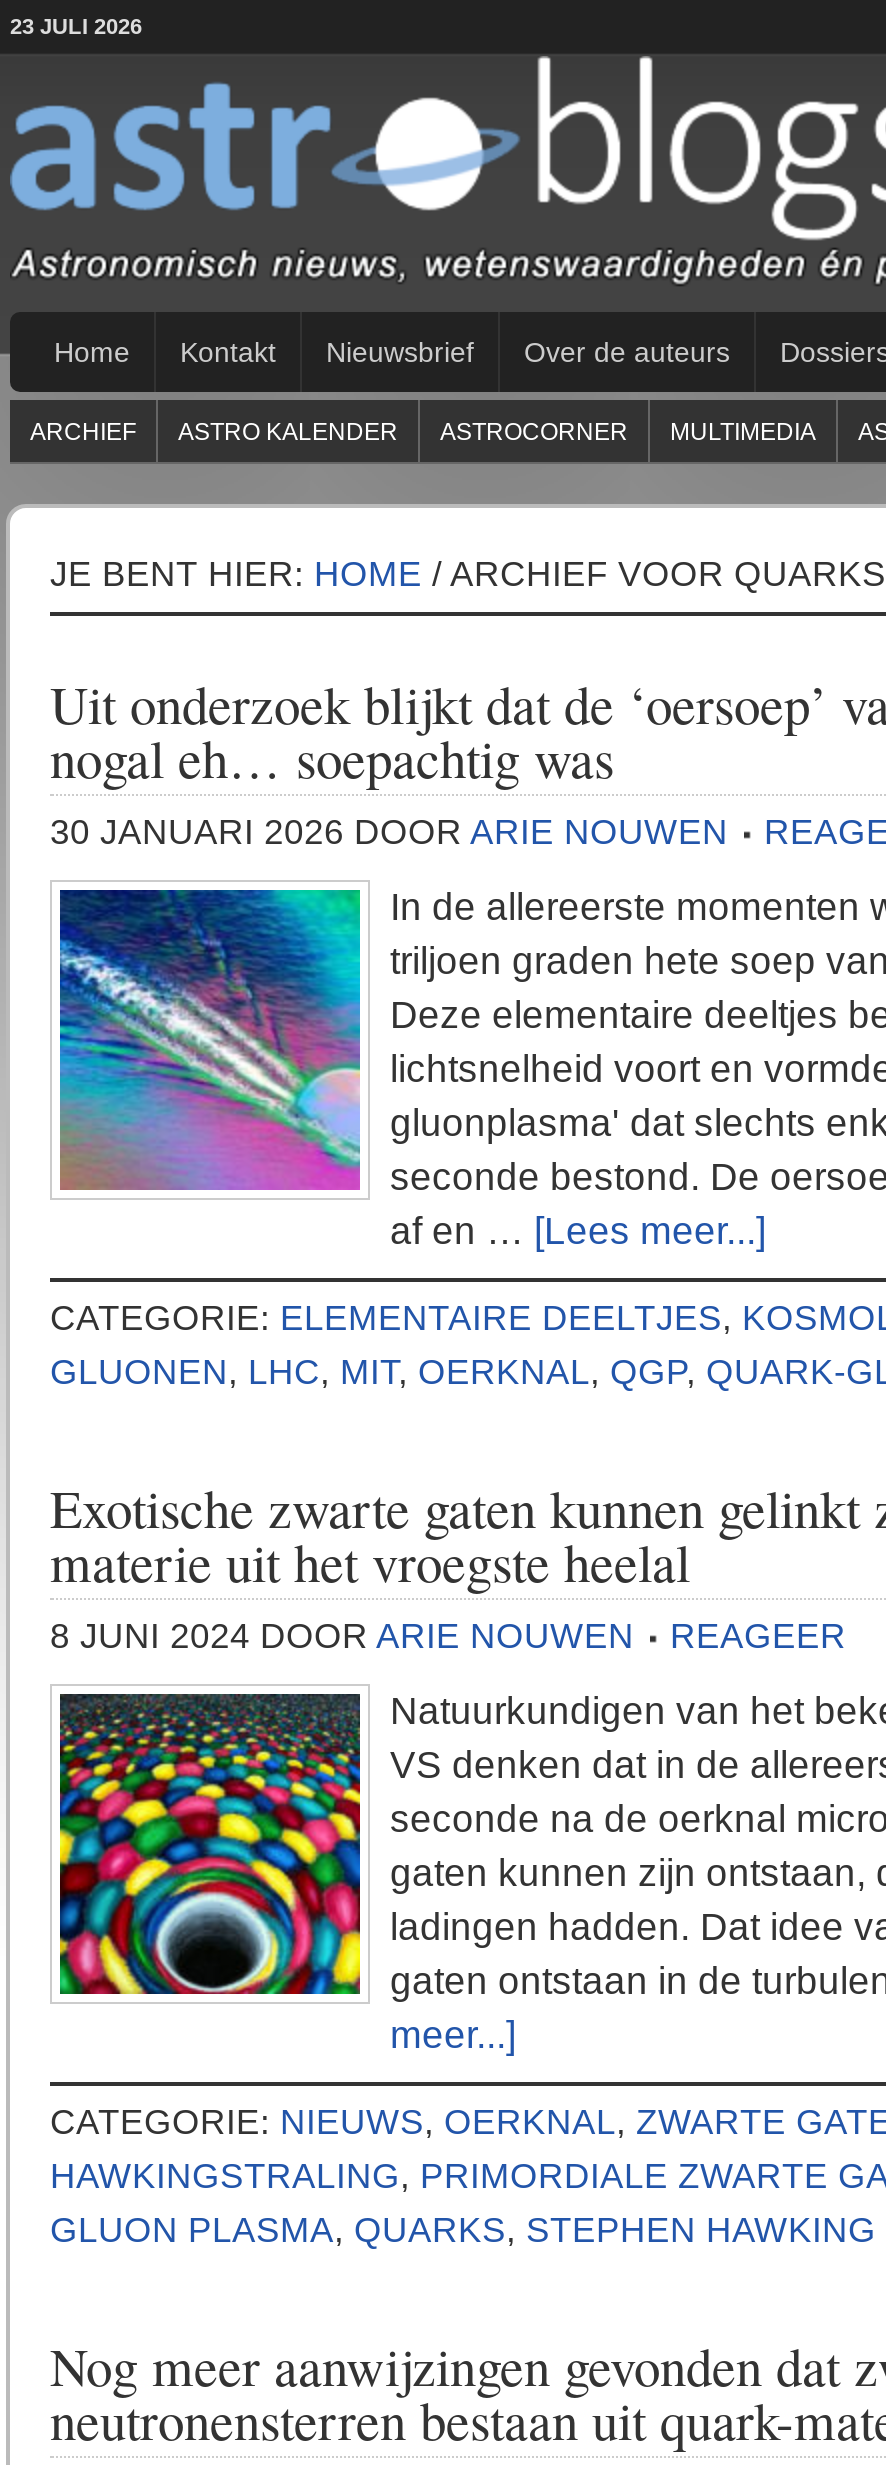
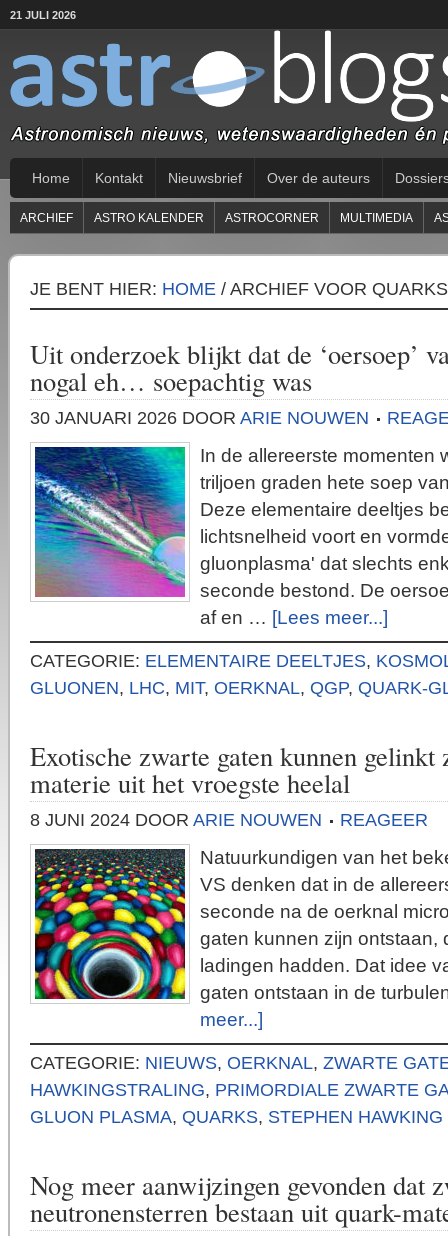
[10,14,142,38] 23 JULI 2026 -> [10,9,76,21] 21 JULI 2026

